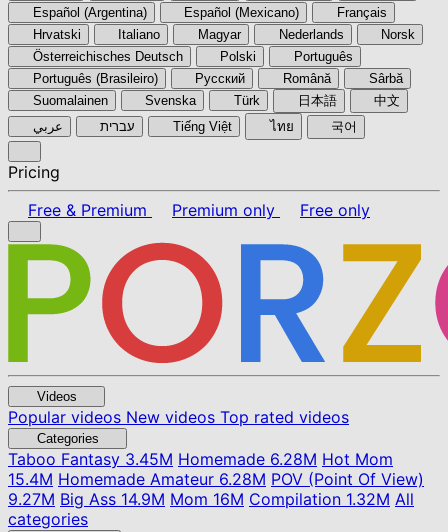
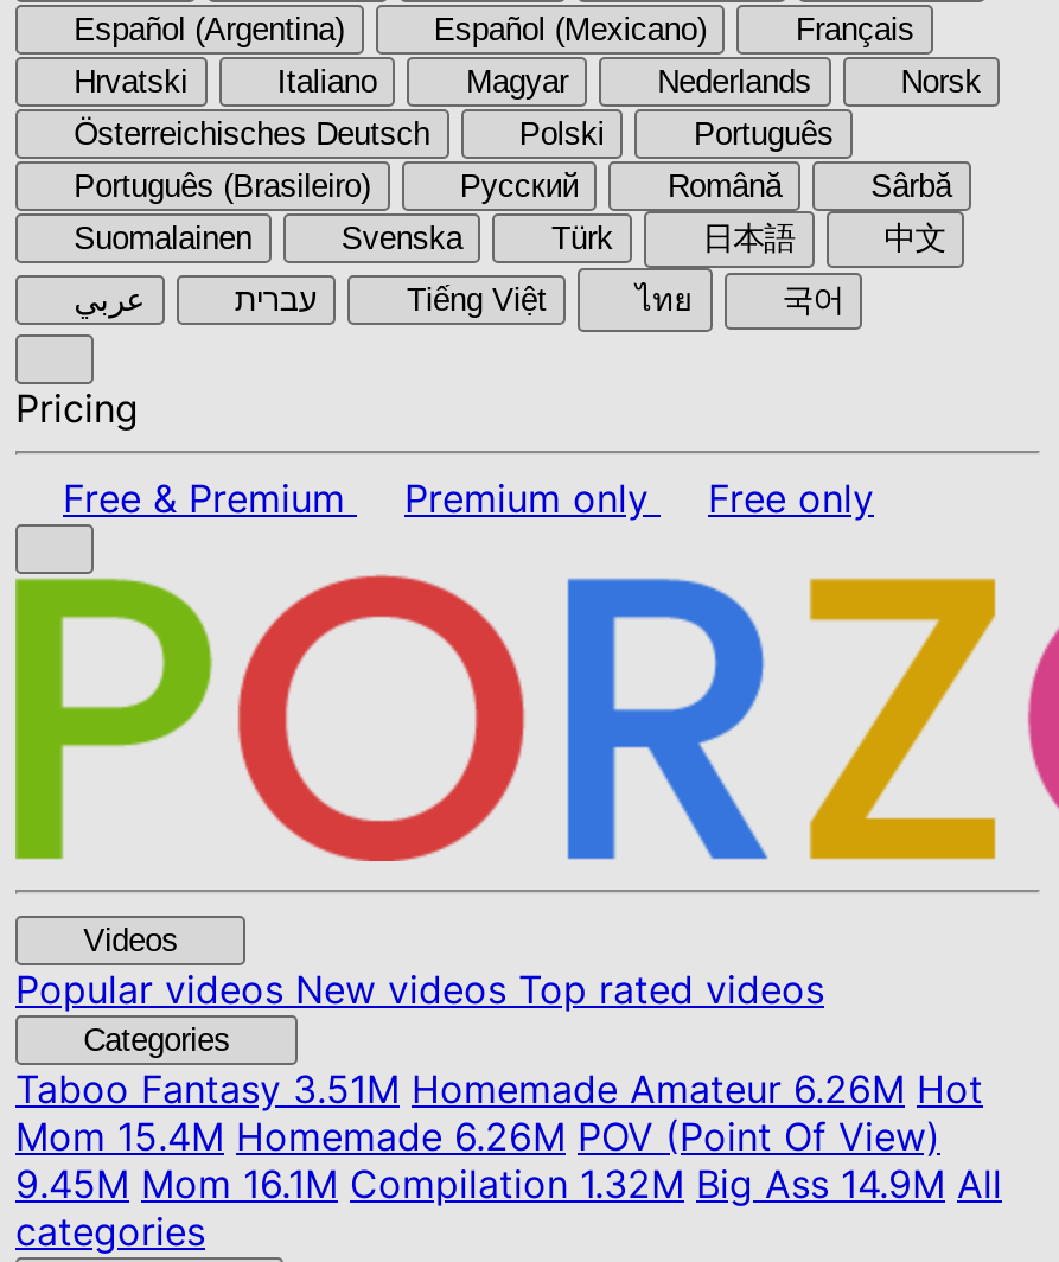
[8,449,393,469] Taboo Fantasy3.45M Homemade 6.28M Hot Mom -> [15,1065,983,1113] Taboo Fantasy3.51M Homemade Amateur 6.26M Hot
[8,469,424,489] 15.4M Homemade Amateur 6.28M POV (Point Of View) -> [15,1113,940,1160] Mom 15.4M Homemade 6.26M POV (Point Of View)
[8,489,414,509] 9.27M Big Ass 14.9M Mom 16M Compilation 1.32M All -> [15,1160,1002,1207] 9.45M Mom 16.1M Compilation 1.32M Big Ass 14.9M All

